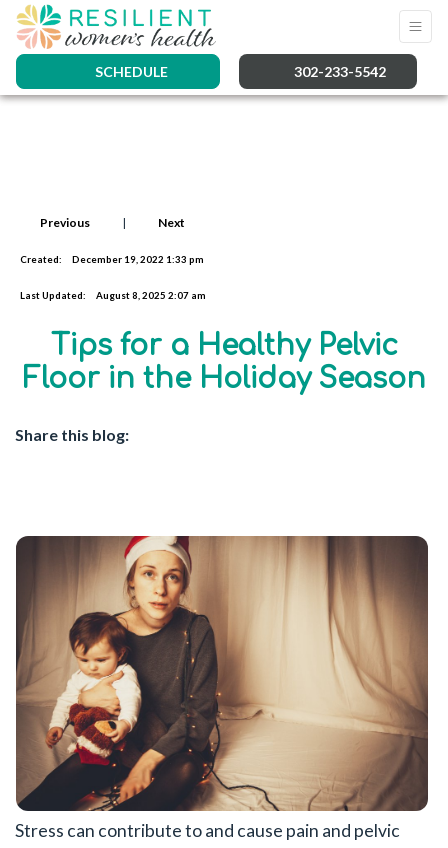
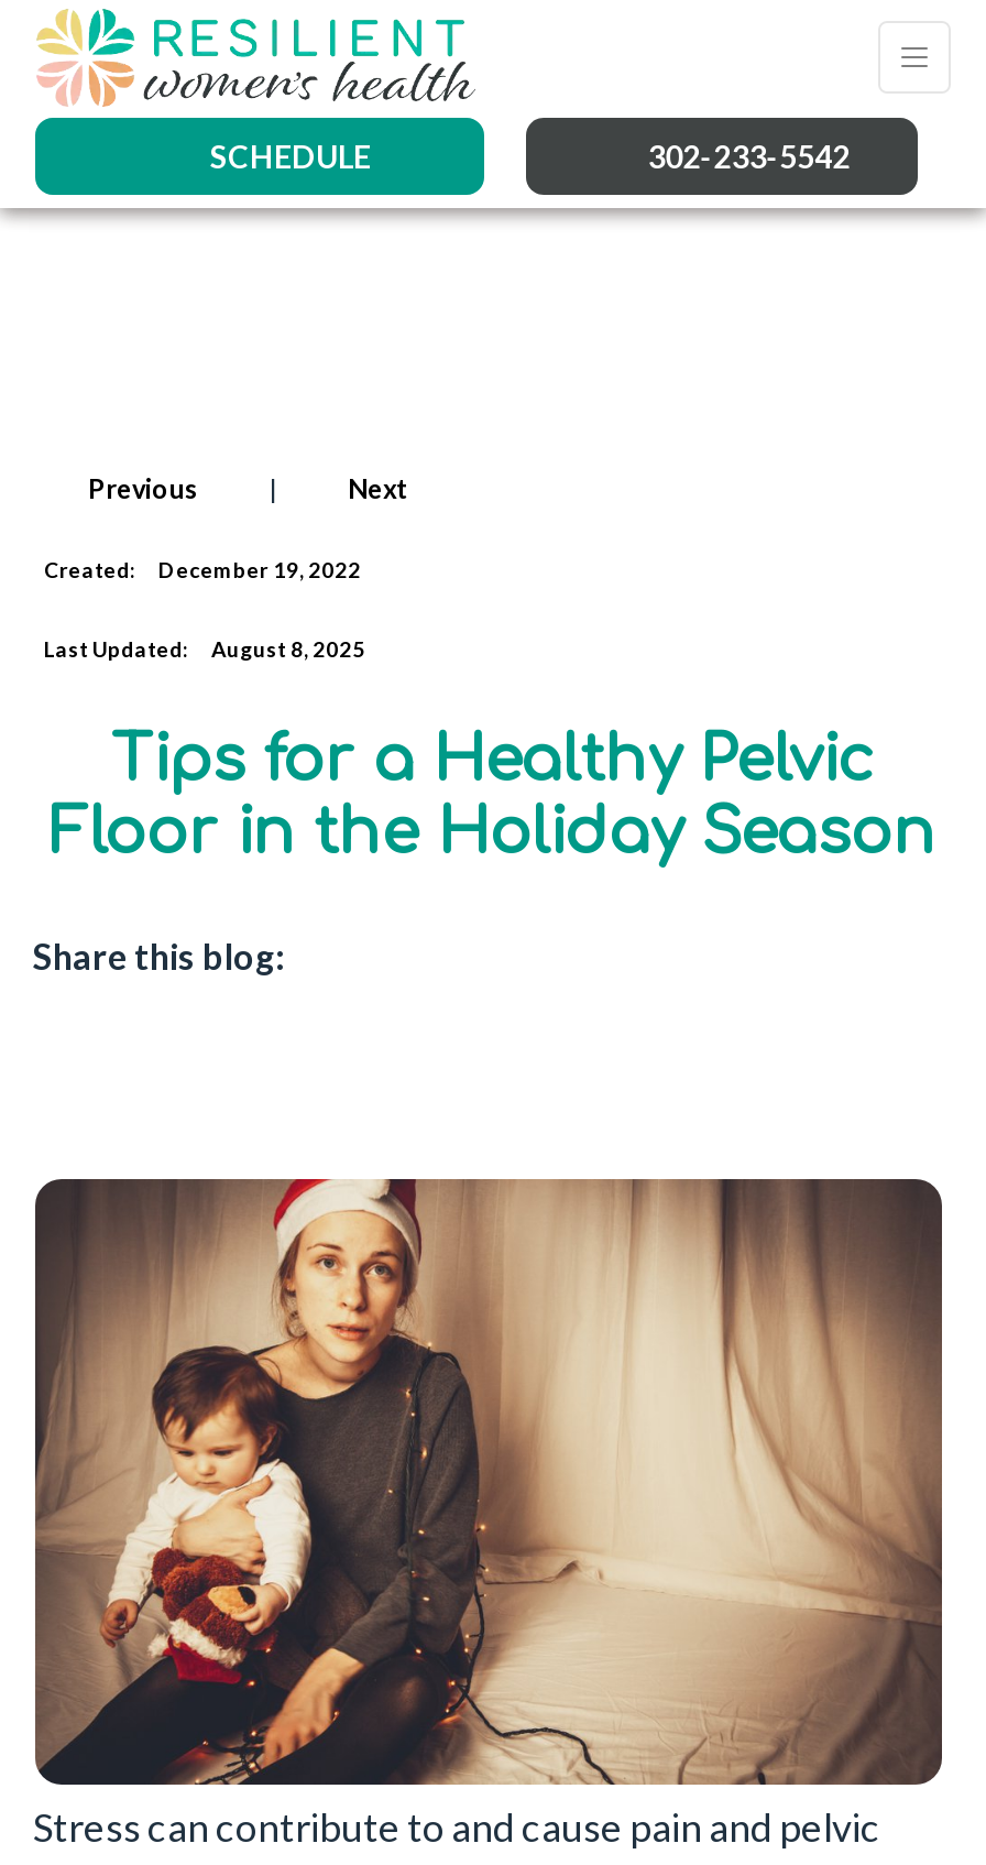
[20,254,204,265] Created: December 19, 2022 1:33 pm -> [44,558,361,582] Created: December 19, 2022
[20,290,206,301] Last Updated: August 8, 2025 2:07 am -> [44,637,365,662] Last Updated: August 8, 2025

